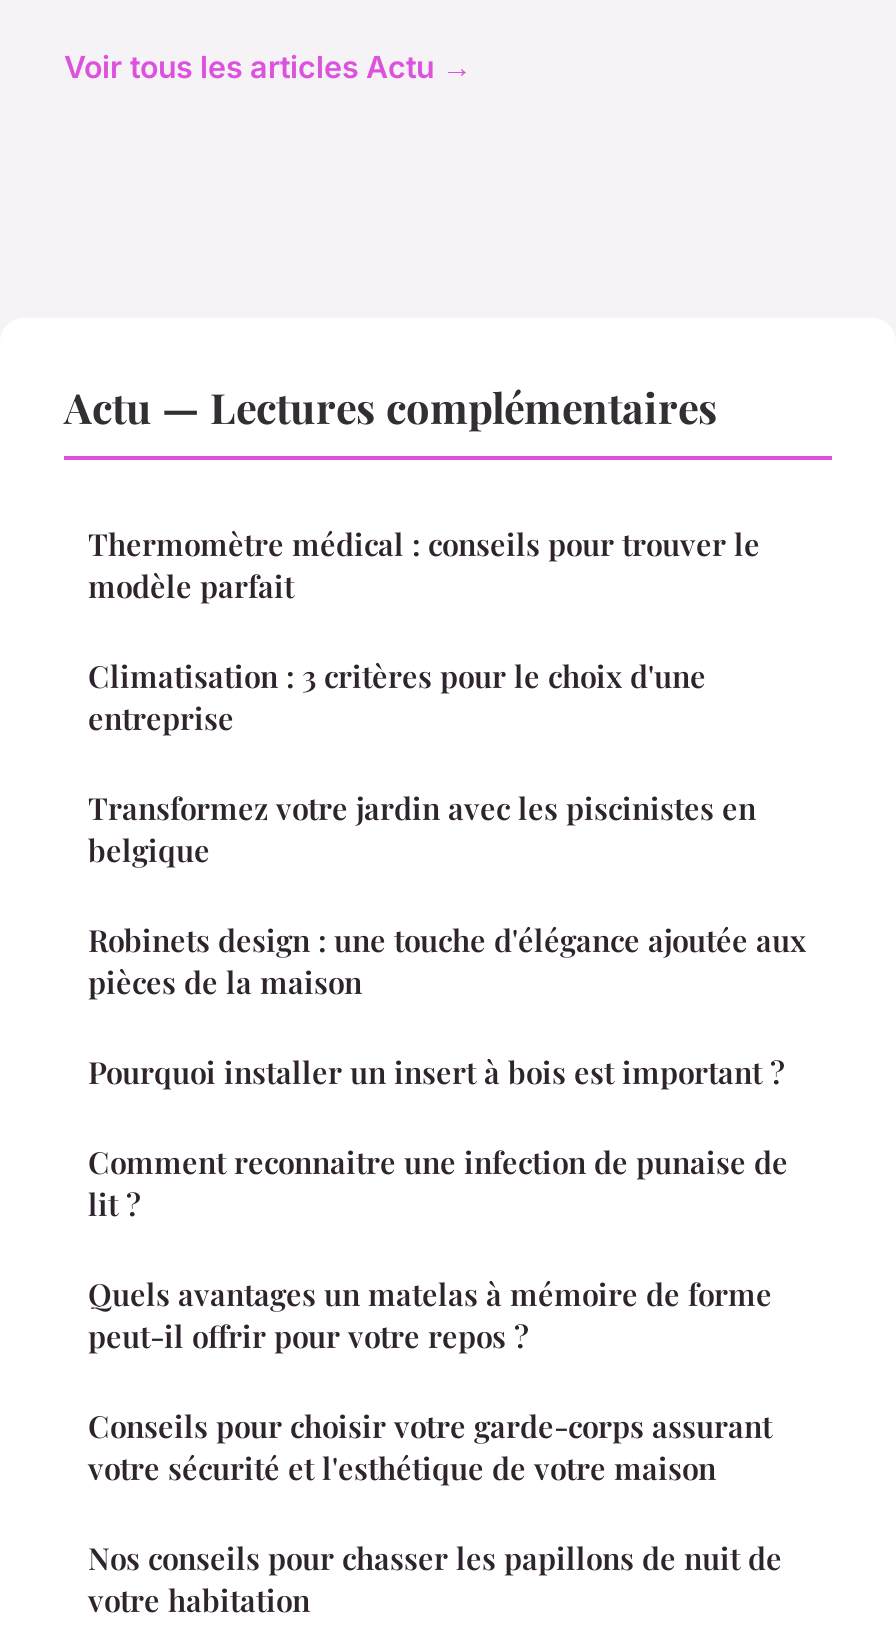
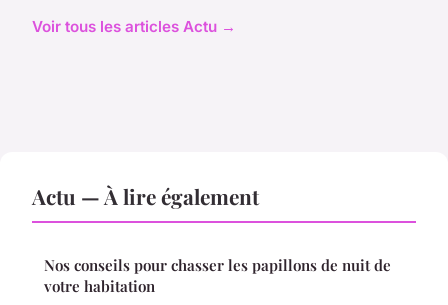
[64,377,806,1487] Actu — Lectures complémentaires | Thermomètre médical : conseils pour trouver le | modèle parfait | Climatisation : 3 critères pour le choix d'une | entreprise | Transformez votre jardin avec les piscinistes en | belgique | Robinets design : une touche d'élégance ajoutée aux | pièces de la maison | Pourquoi installer un insert à bois est important ? | Comment reconnaitre une infection de punaise de | lit ? | Quels avantages un matelas à mémoire de forme | peut-il offrir pour votre repos ? | Conseils pour choisir votre garde-corps assurant | votre sécurité et l'esthétique de votre maison -> [32,182,259,210] Actu — À lire également

